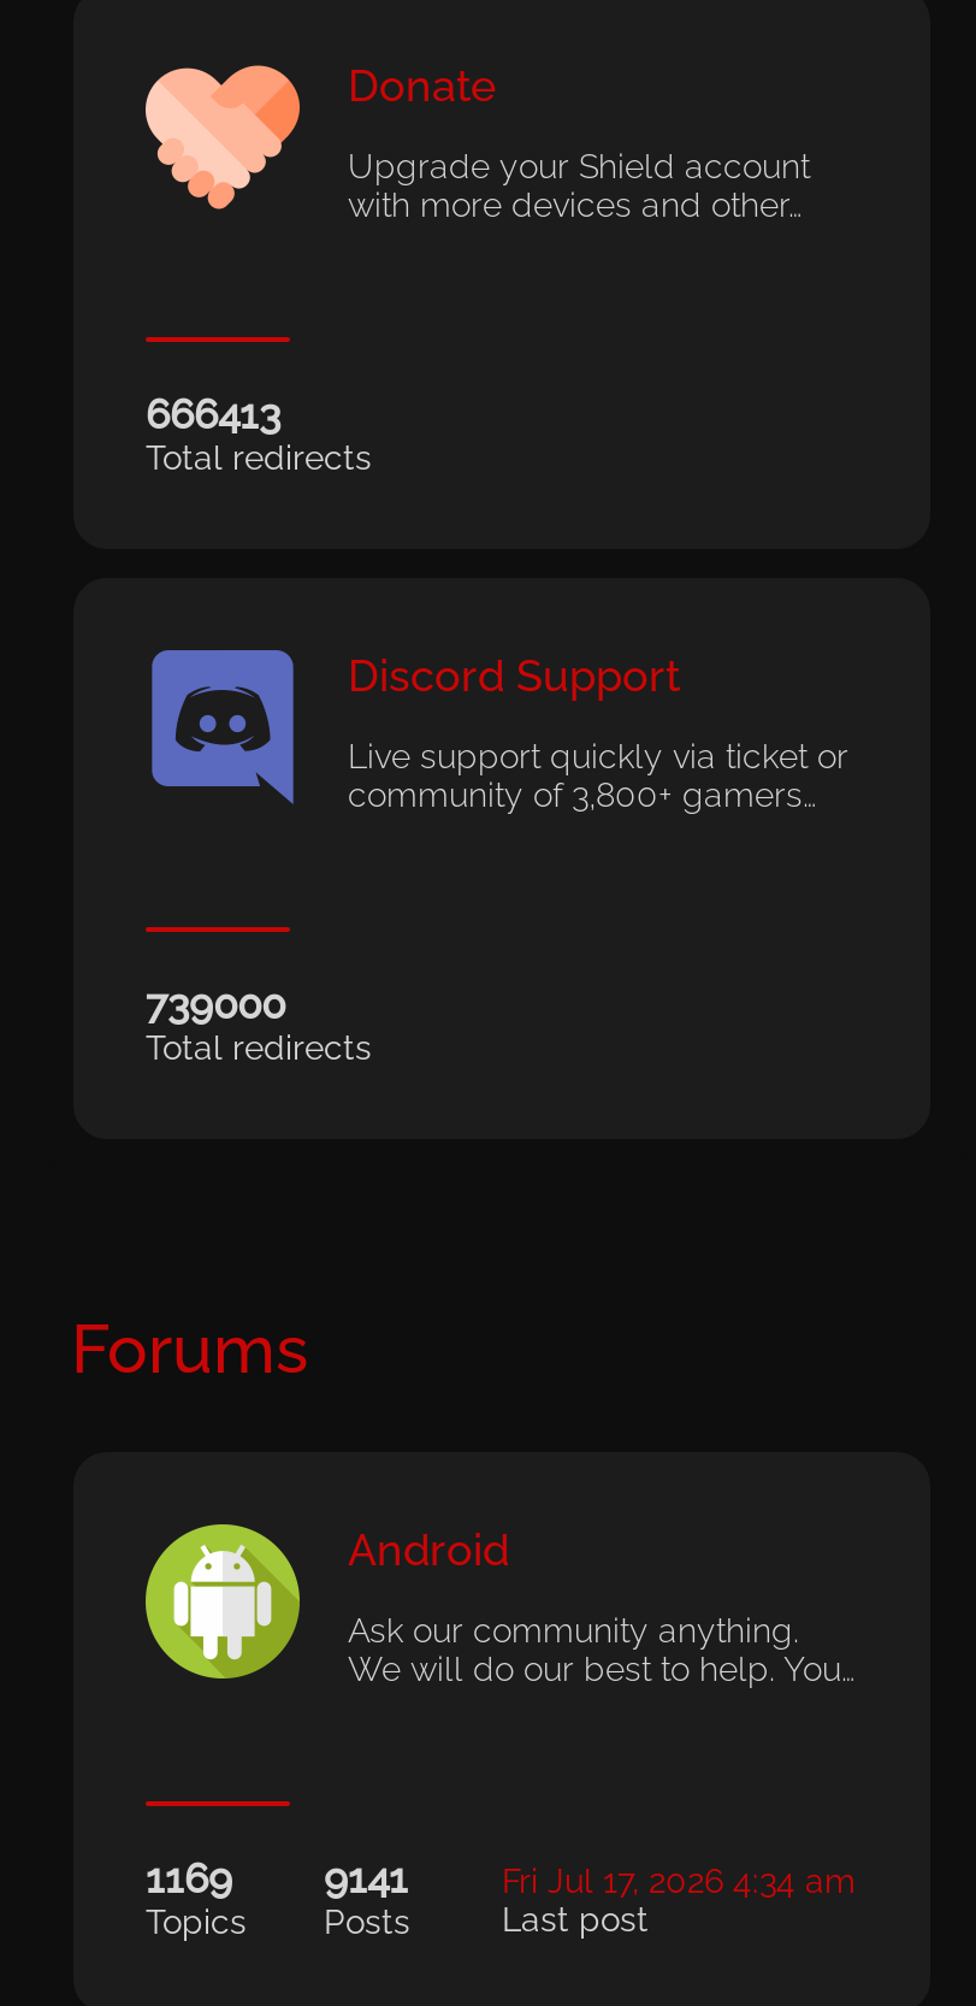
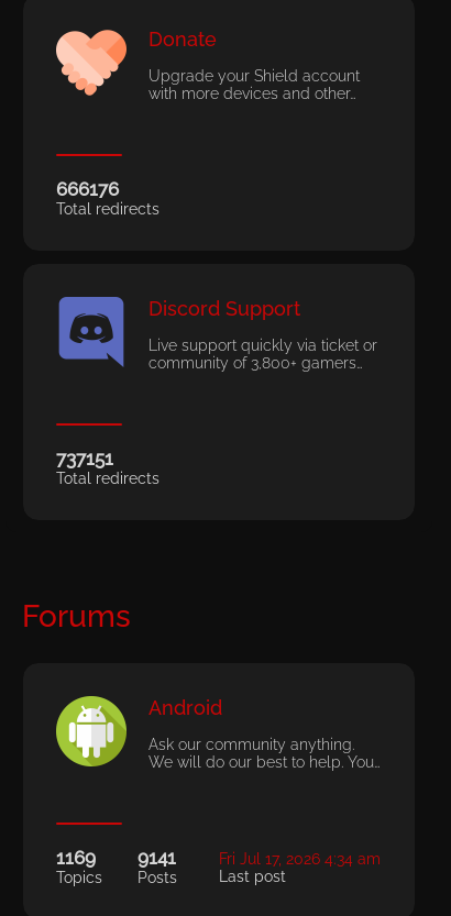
[146,390,280,438] 666413 -> [56,178,119,200] 666176
[146,980,285,1028] 739000 -> [56,448,113,470] 737151

